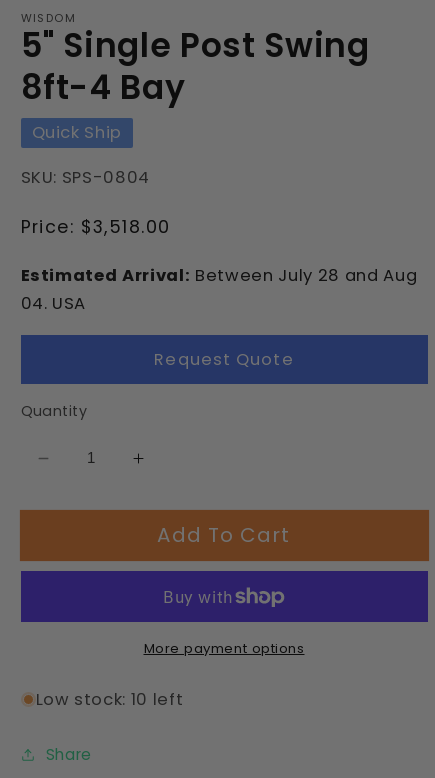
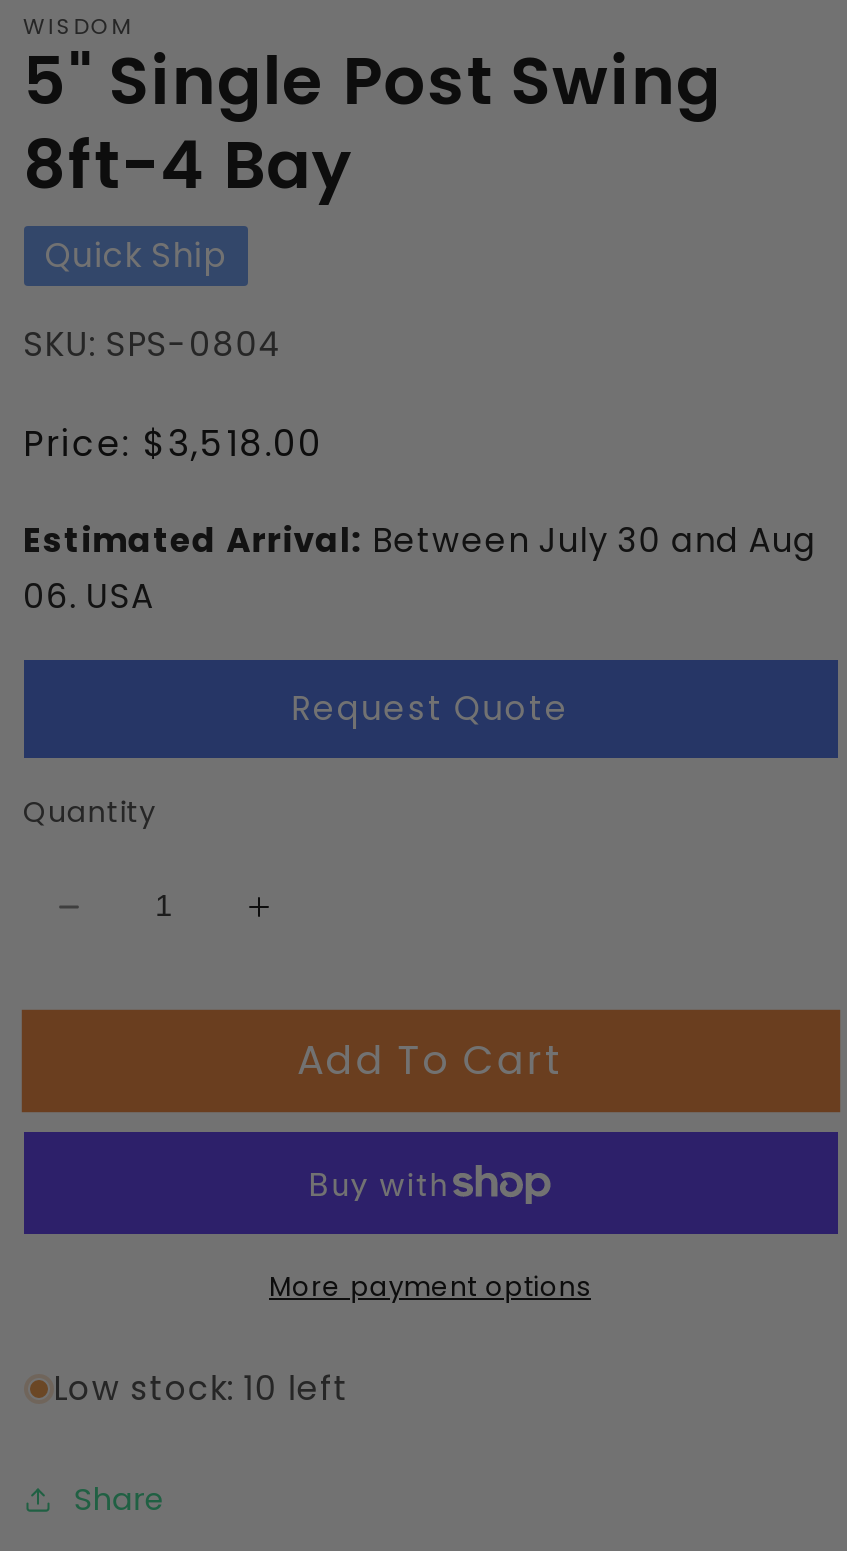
[20,264,417,287] Estimated Arrival: Between July 28 and Aug -> [23,518,817,564] Estimated Arrival: Between July 30 and Aug
[20,292,86,315] 04. USA -> [23,574,154,620] 06. USA

